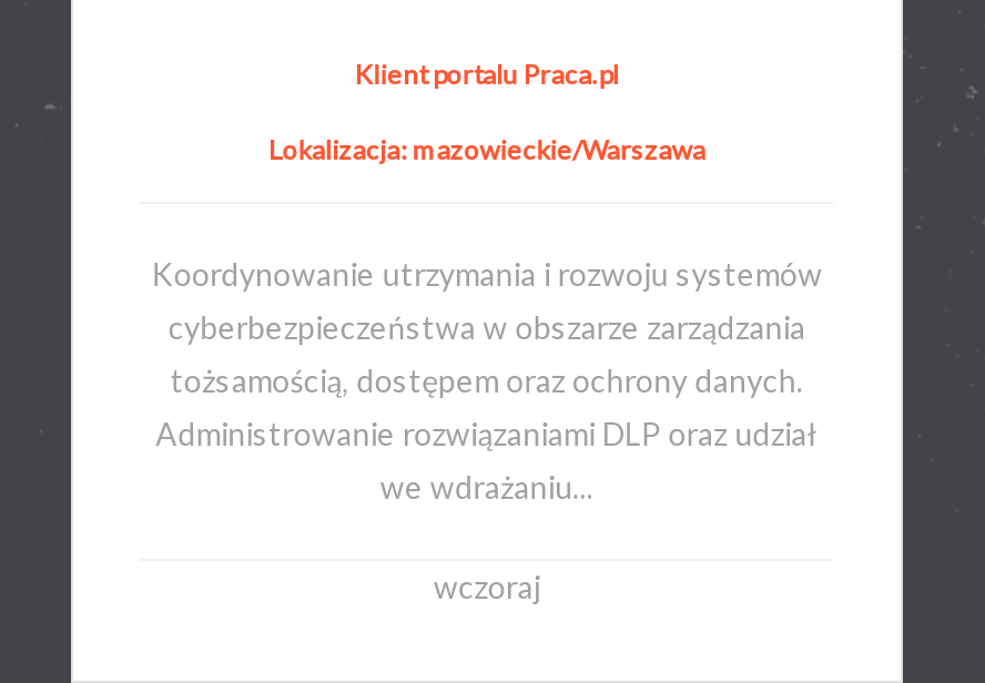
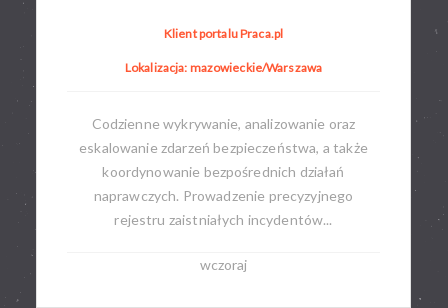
[151,256,823,506] Koordynowanie utrzymania i rozwoju systemów | cyberbezpieczeństwa w obszarze zarządzania | tożsamością, dostępem oraz ochrony danych. | Administrowanie rozwiązaniami DLP oraz udział | we wdrażaniu... -> [79,115,368,228] Codzienne wykrywanie, analizowanie oraz | eskalowanie zdarzeń bezpieczeństwa, a także | koordynowanie bezpośrednich działań | naprawczych. Prowadzenie precyzyjnego | rejestru zaistniałych incydentów...

